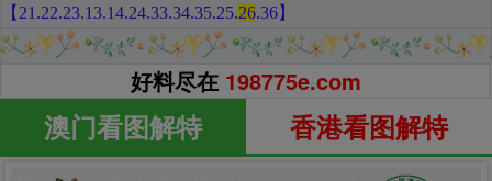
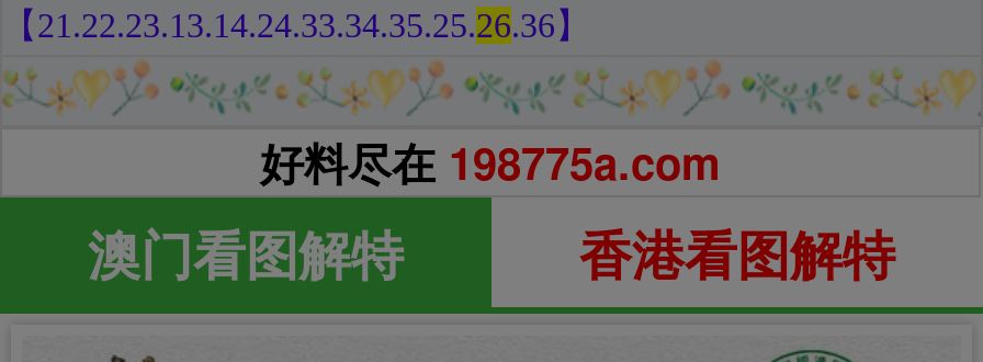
[130,65,361,96] 好料尽在198775e.com -> [260,129,721,193] 好料尽在198775a.com

